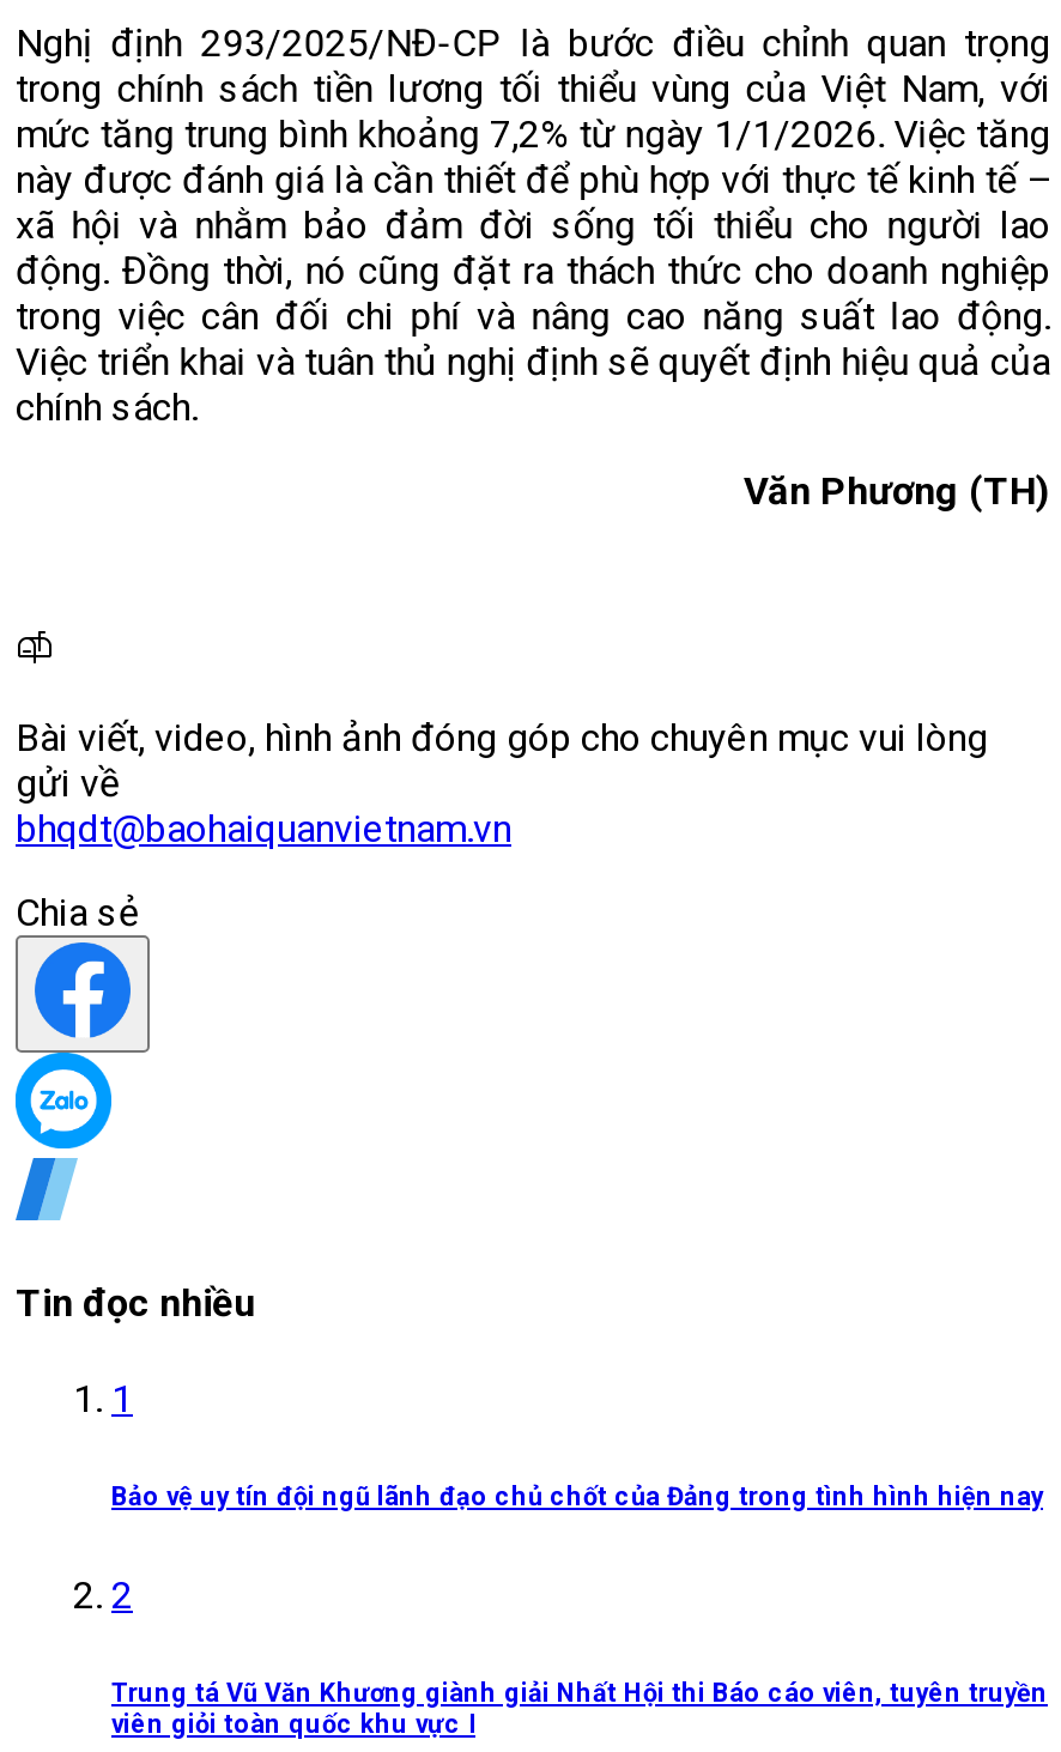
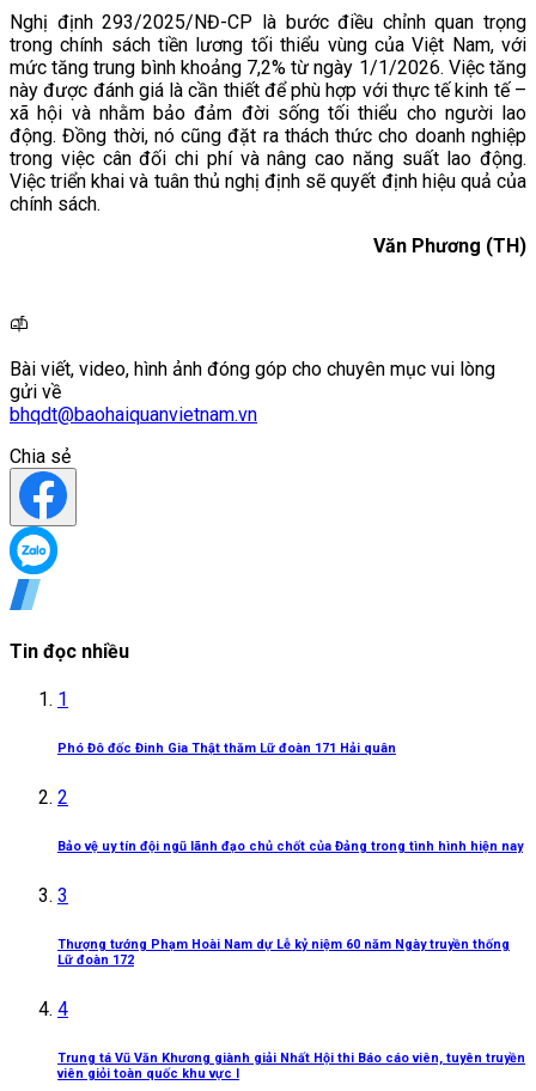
none -> [57,741,396,756] Phó Đô đốc Đinh Gia Thật thăm Lữ đoàn 171 Hải quân
moved [111,1482,1043,1513] -> [57,839,523,854]: Bảo vệ uy tín đội ngũ lãnh đạo chủ chốt của Đảng trong tình hình hiện nay
none -> [57,884,510,1020] 3 | Thượng tướng Phạm Hoài Nam dự Lễ kỷ niệm 60 năm Ngày truyền thống | Lữ đoàn 172 | 4

